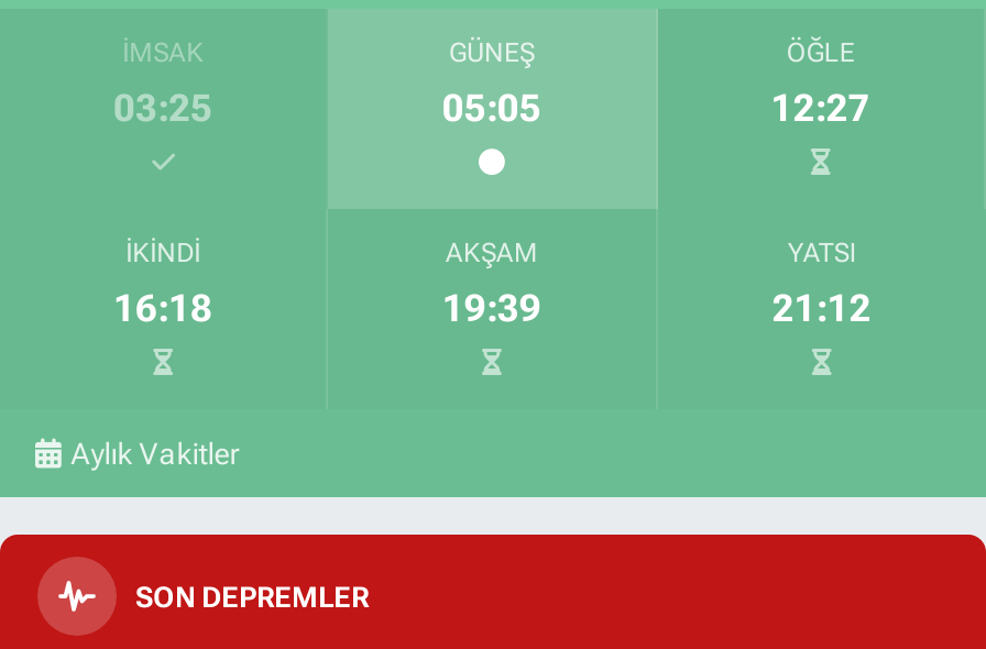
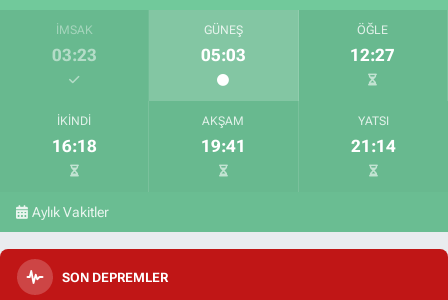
[114,86,213,130] 03:25 -> [52,45,97,65] 03:23
[442,86,541,130] 05:05 -> [201,45,246,65] 05:03
[442,286,541,330] 19:39 -> [201,136,246,156] 19:41
[772,286,871,330] 21:12 -> [351,136,396,156] 21:14

